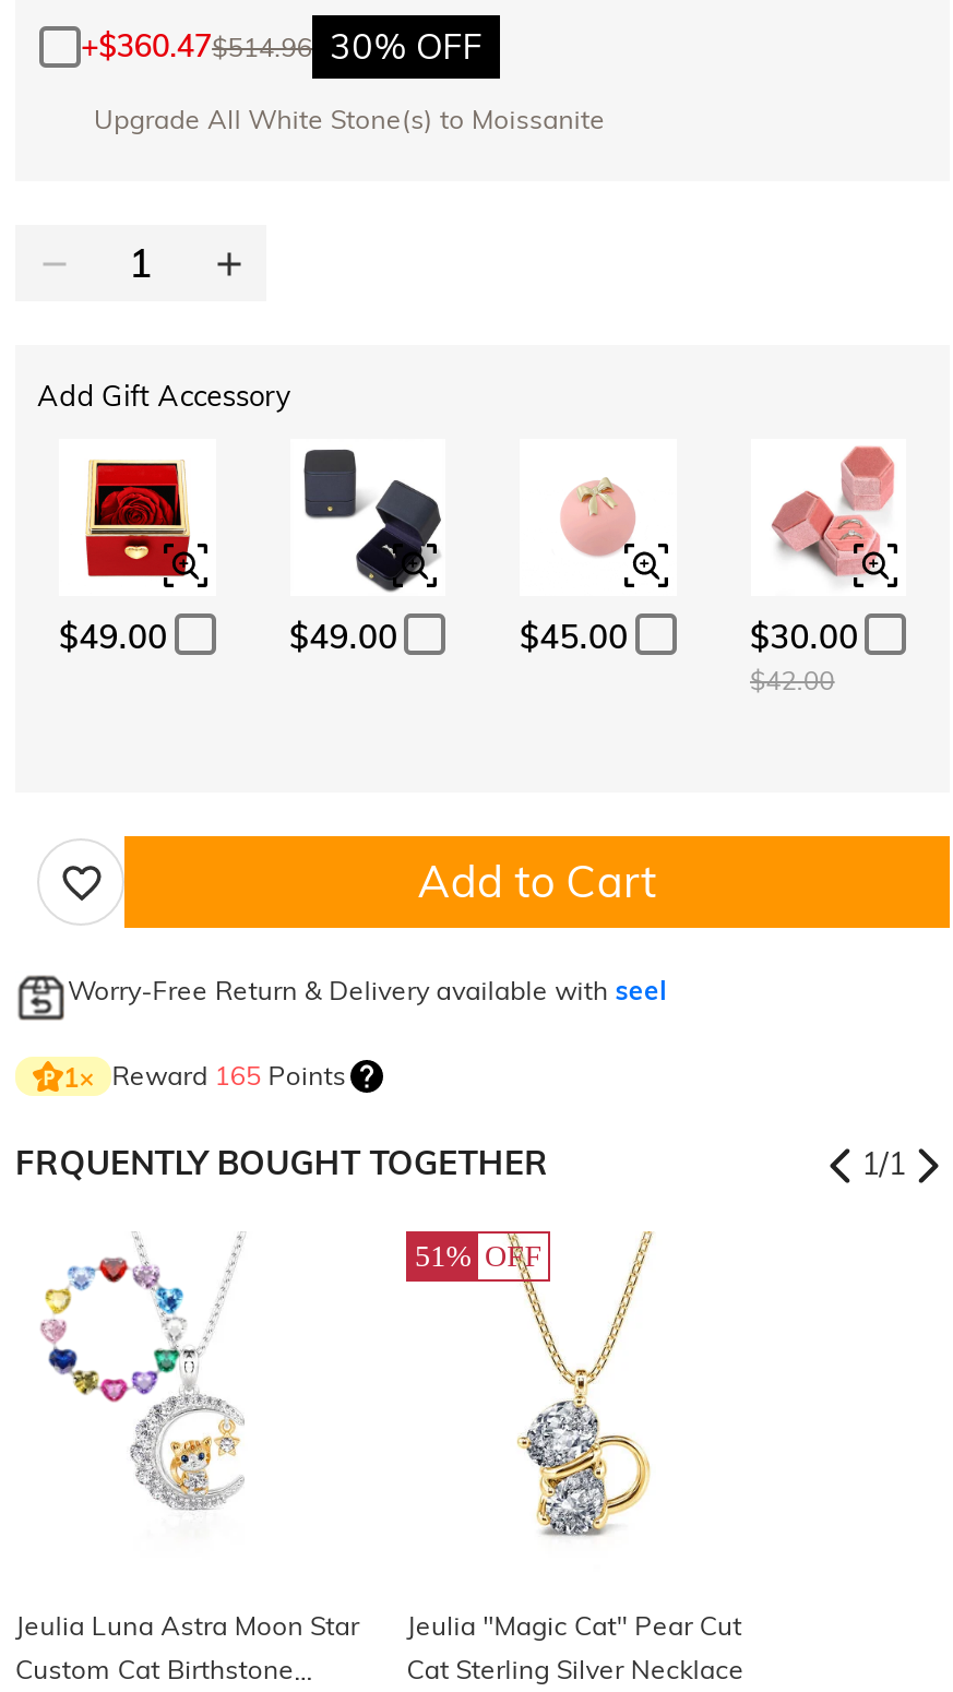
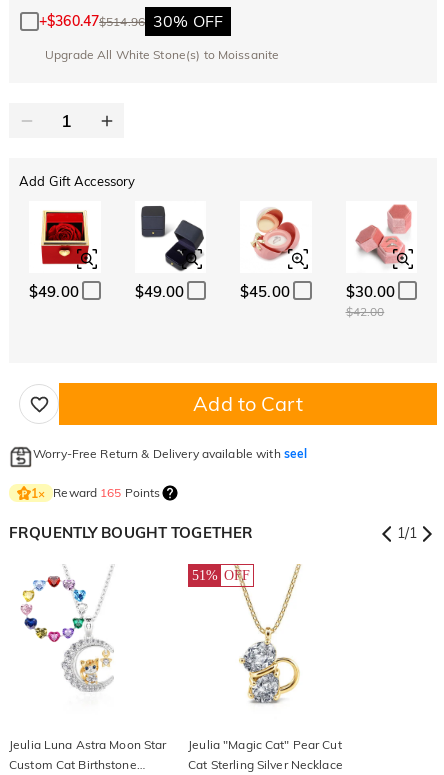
[546,454,648,568] [image] -> [251,207,300,261] [image]

